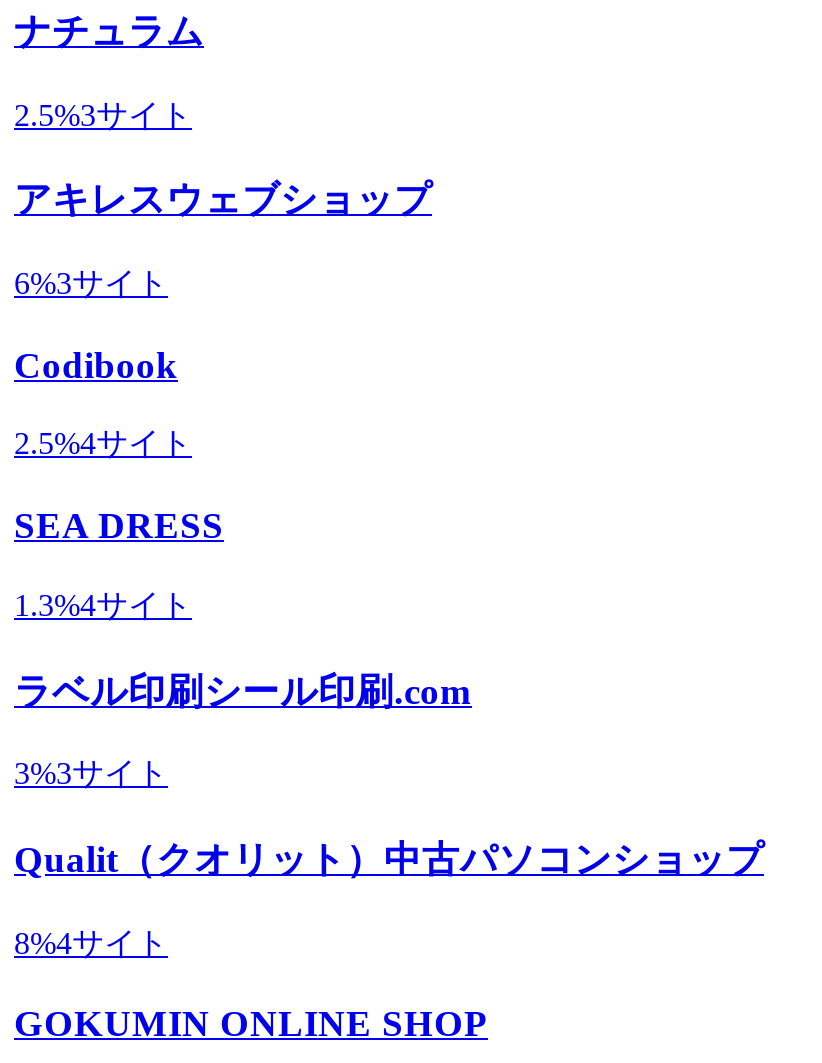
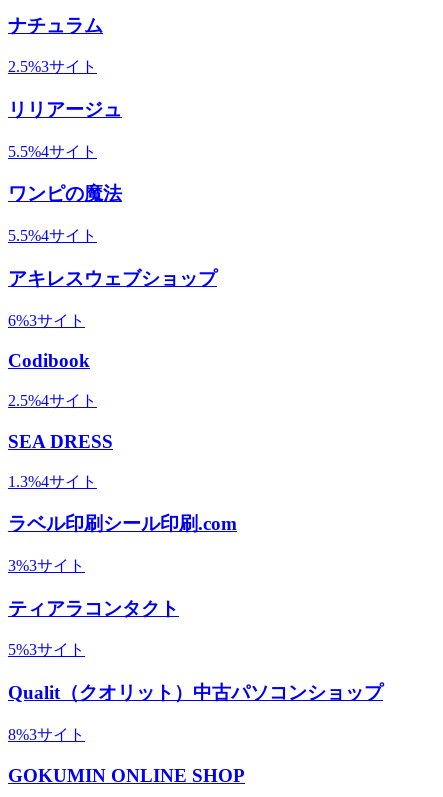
none -> [8,99,122,244] リリアージュ | 5.5%4サイト | ワンピの魔法 | 5.5%4サイト
none -> [8,598,179,658] ティアラコンタクト | 5%3サイト
[14,925,168,959] 8%4サイト -> [8,726,85,743] 8%3サイト

